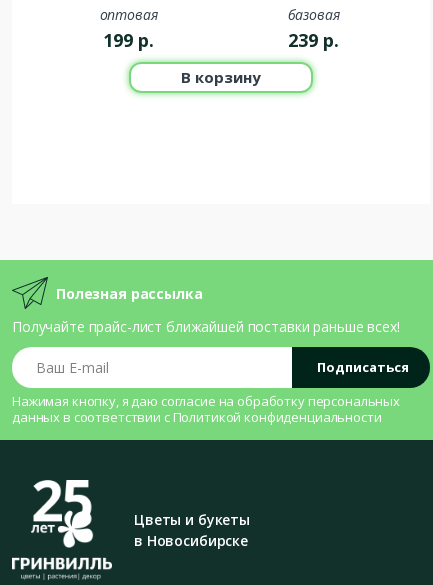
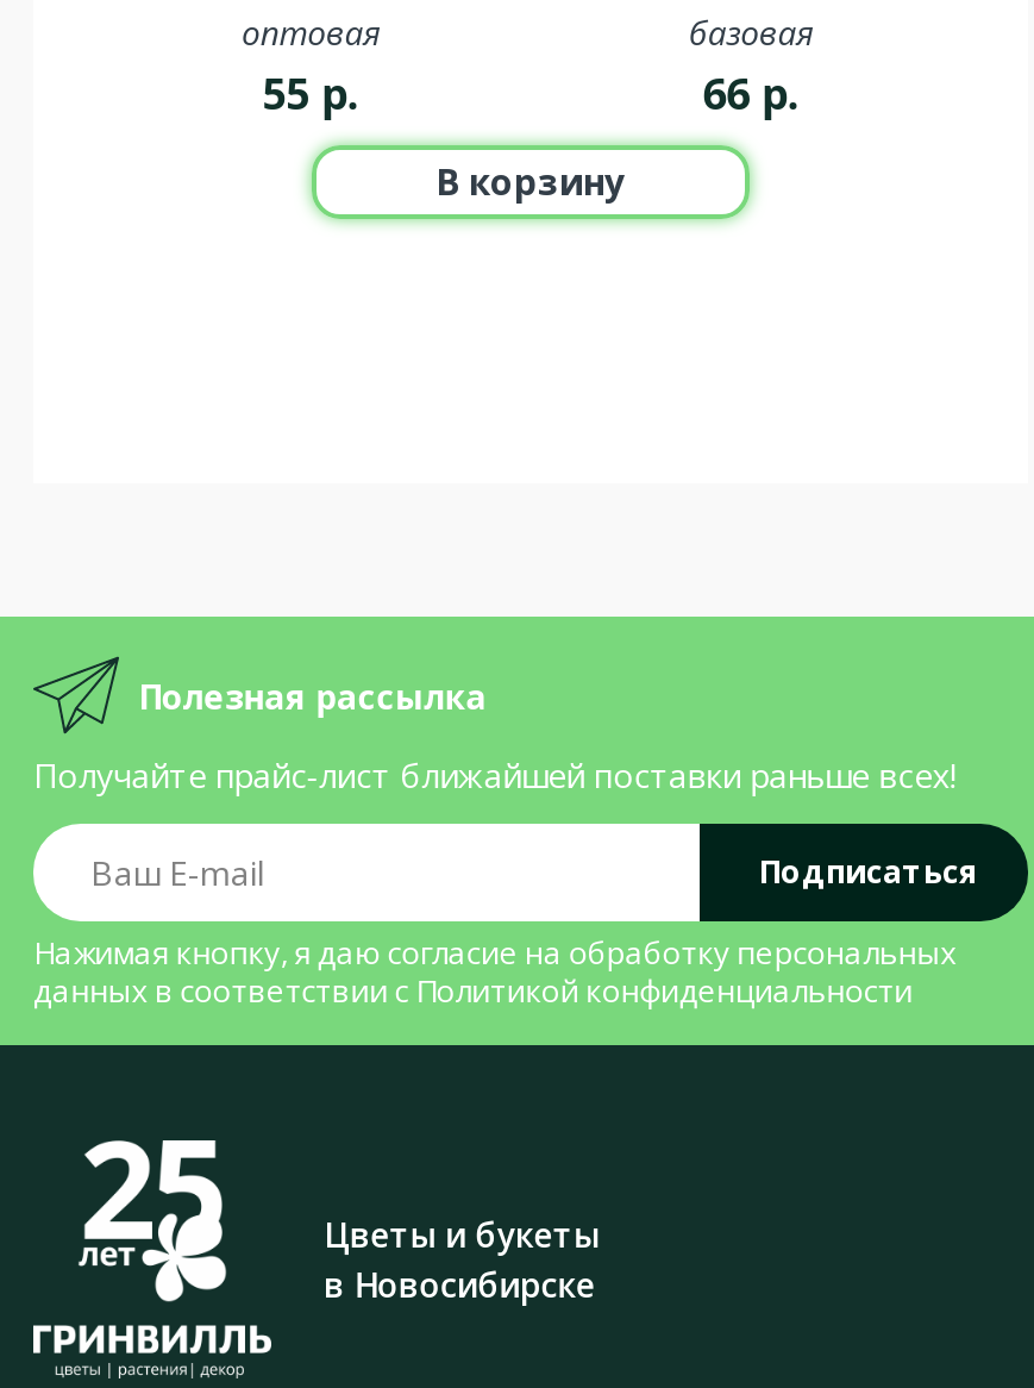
[103,28,154,52] 199 р. -> [262,65,358,122] 55 р.
[288,28,339,52] 239 р. -> [703,65,799,122] 66 р.

